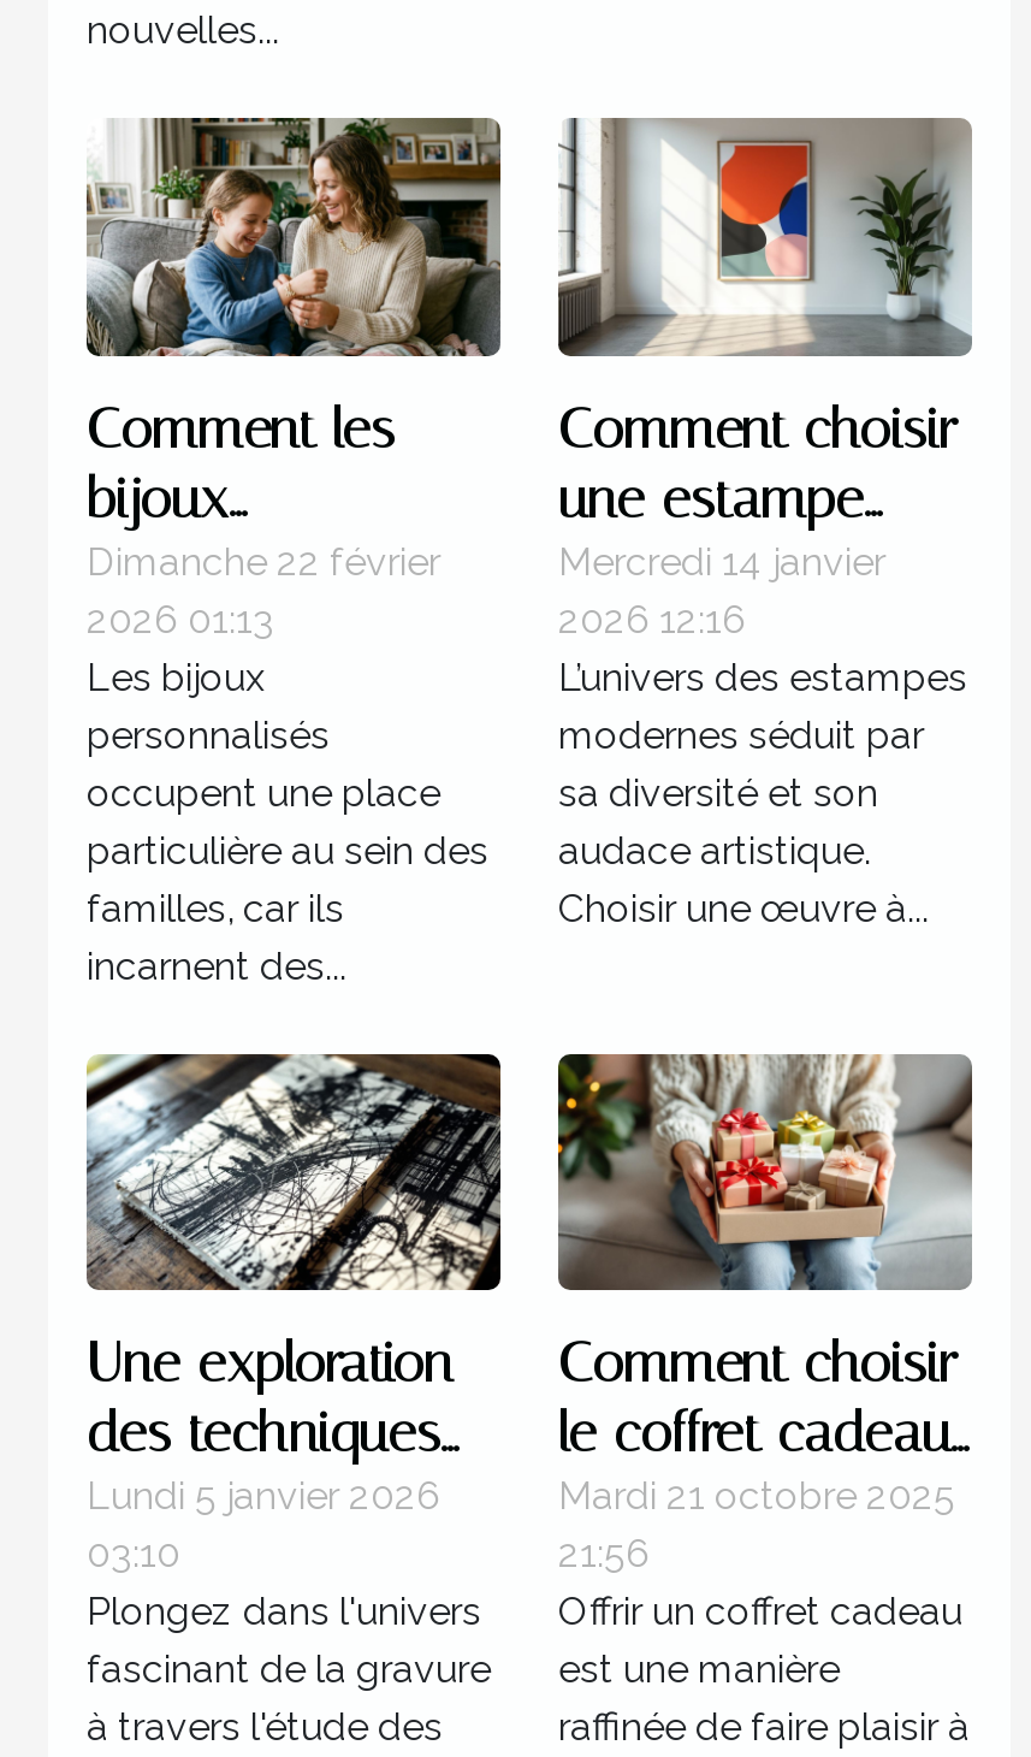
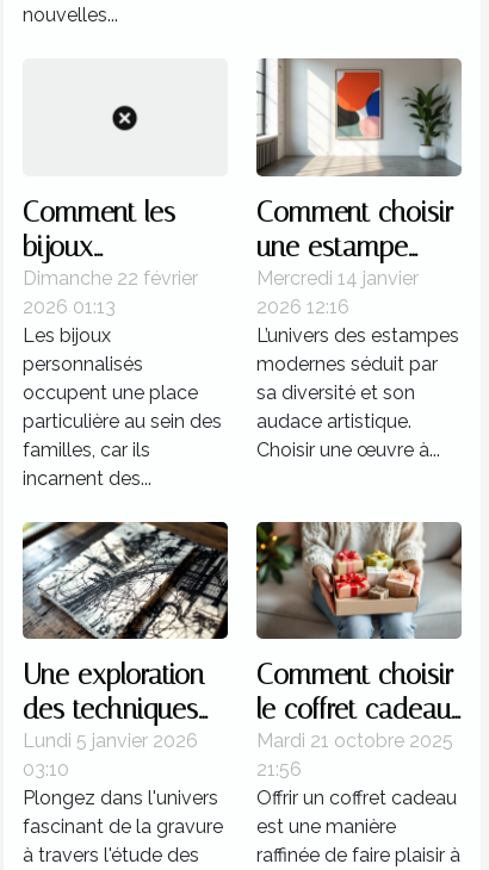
[84,116,503,359] [image] -> none

